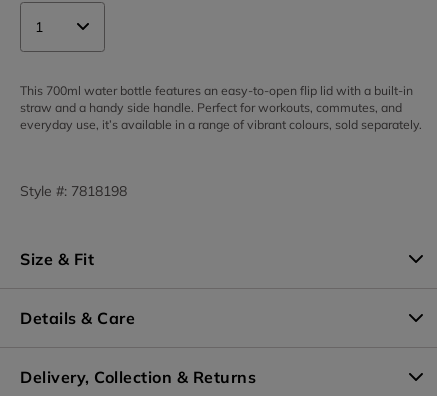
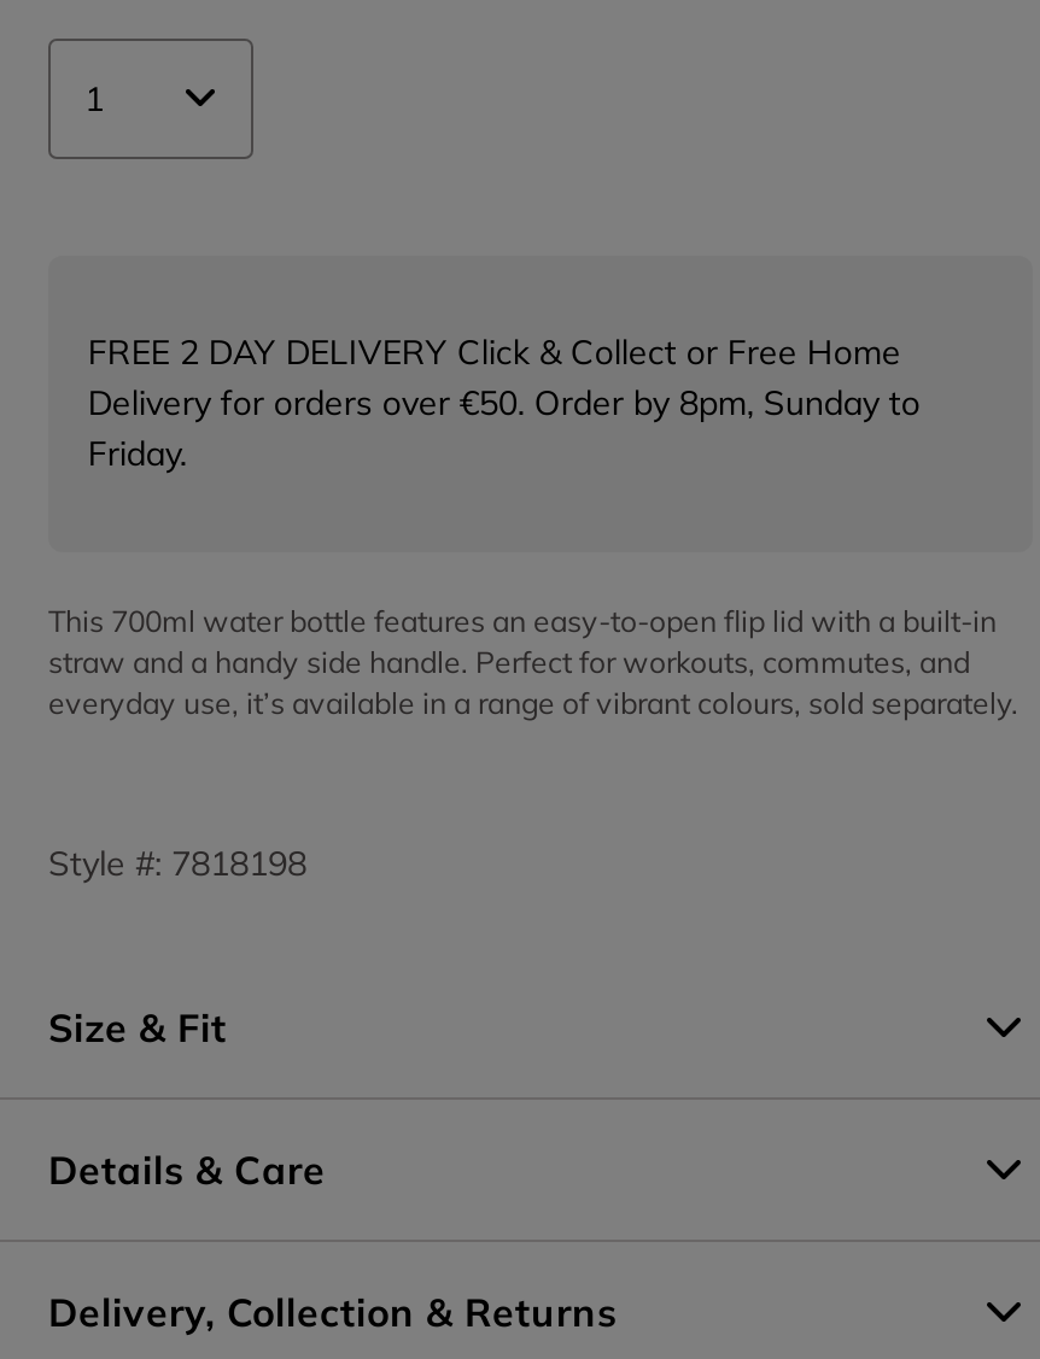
none -> [88,330,920,475] FREE 2 DAY DELIVERY Click & Collect or Free Home | Delivery for orders over €50. Order by 8pm, Sunday to | Friday.

